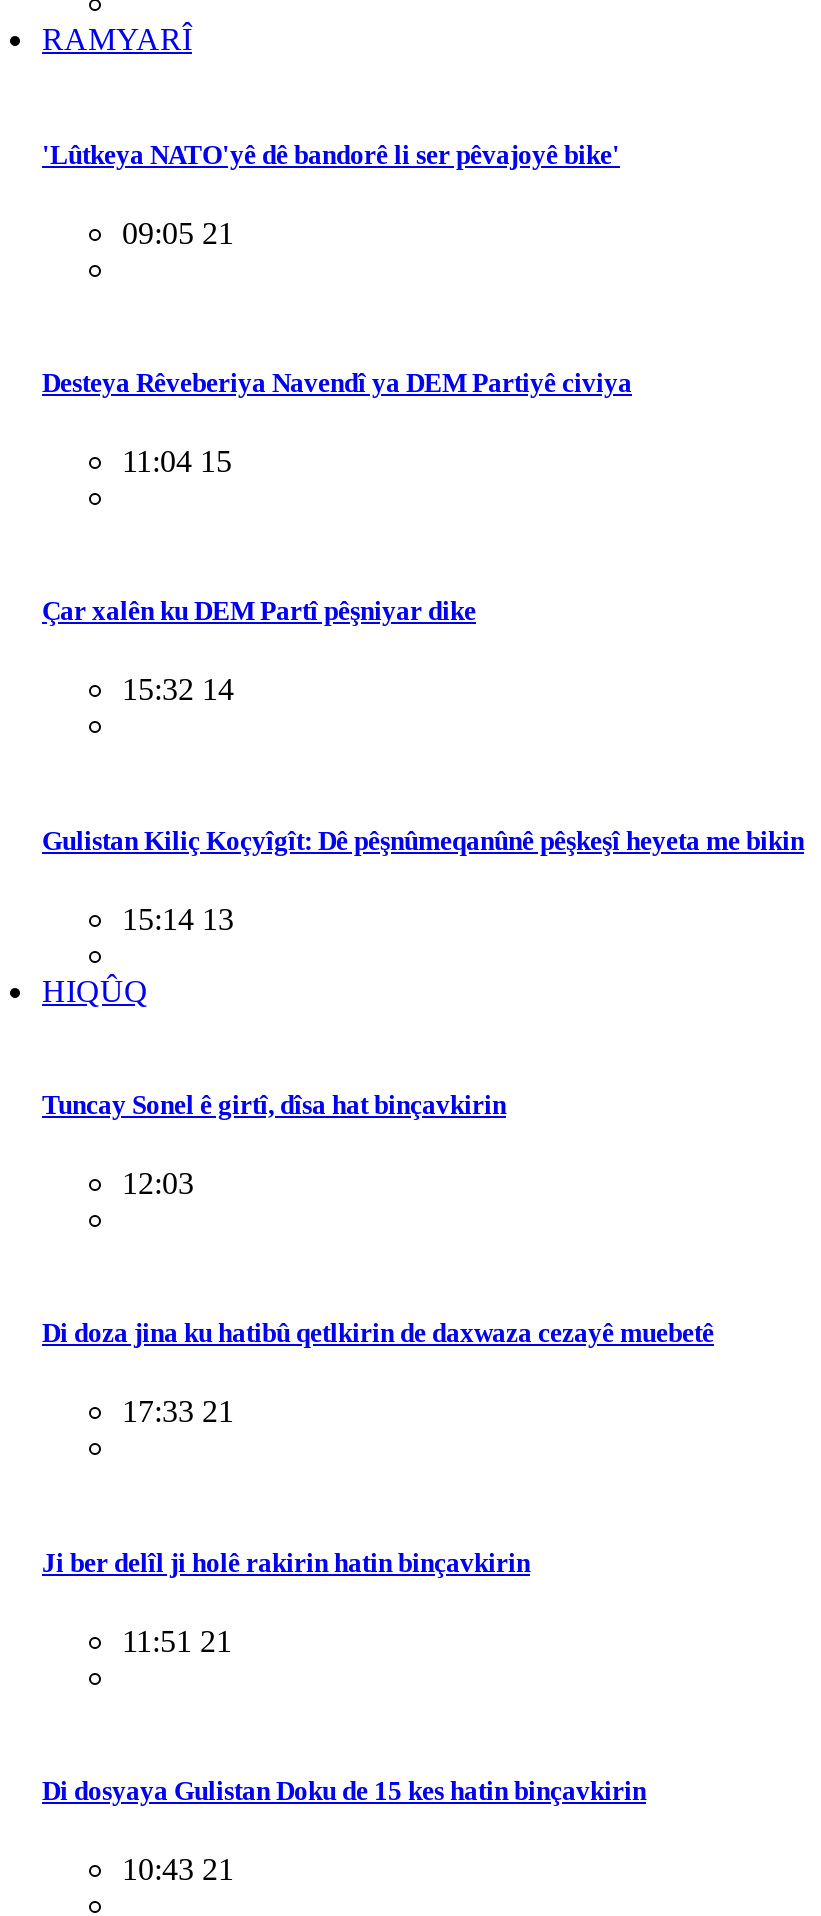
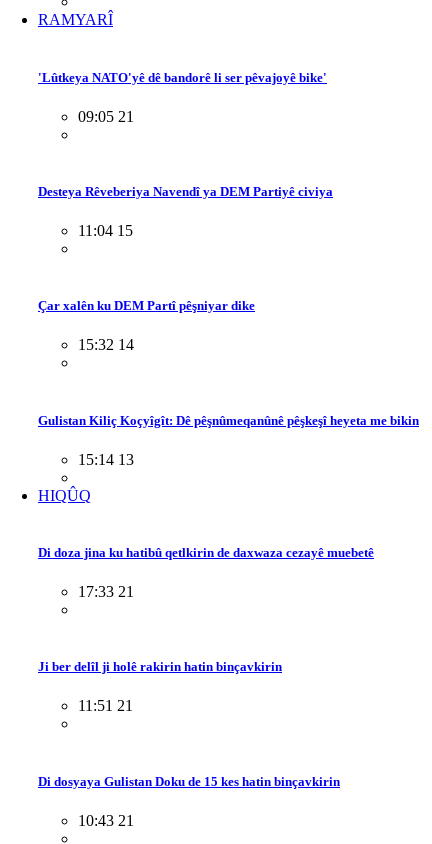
[42,1090,506,1200] Tuncay Sonel ê girtî, dîsa hat binçavkirin | 12:03 -> none

